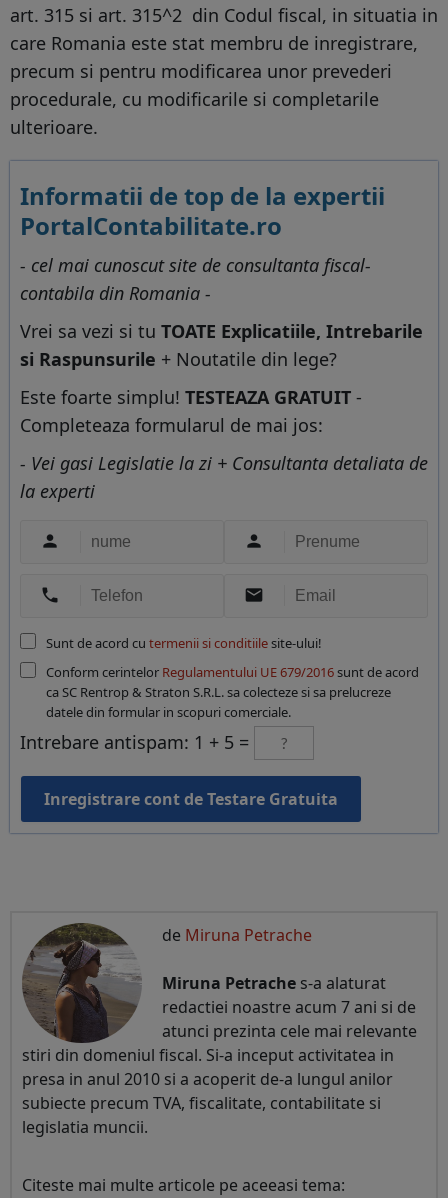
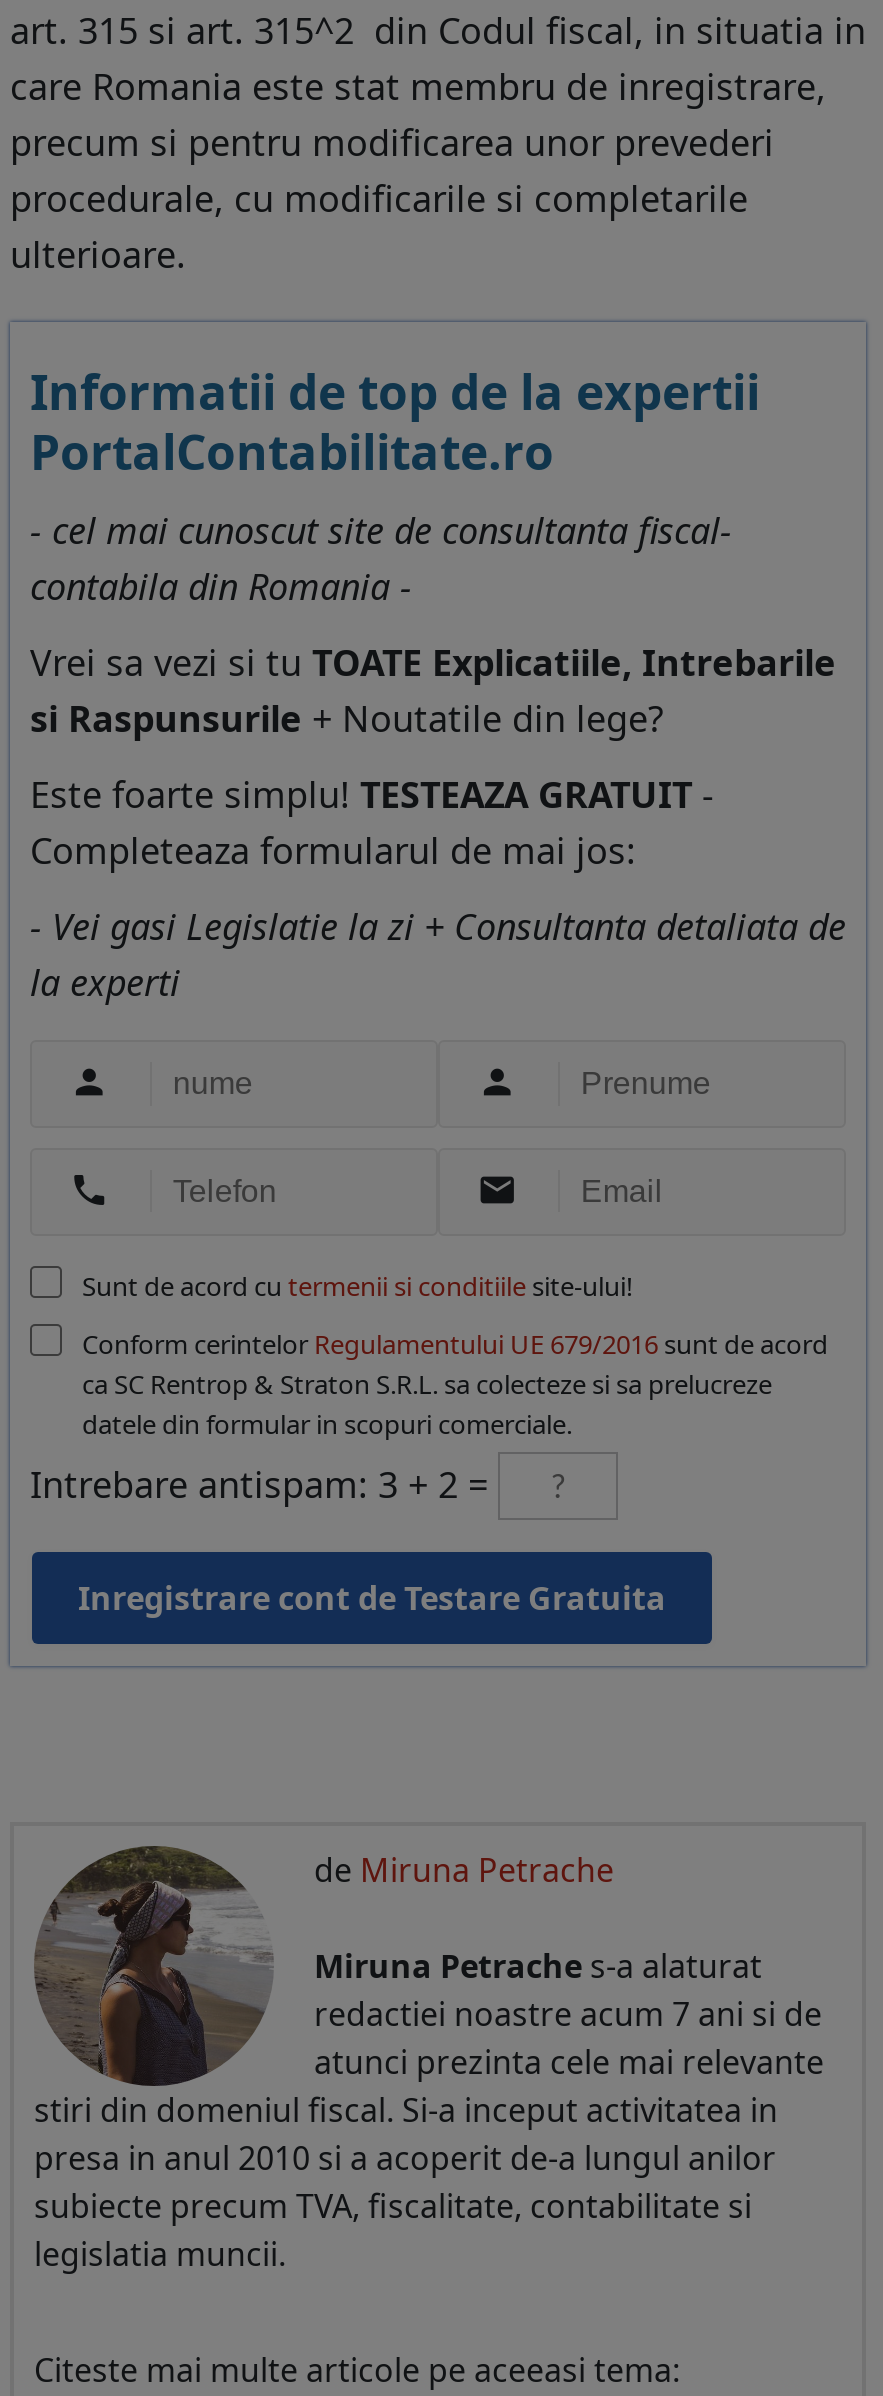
[20,729,249,753] Intrebare antispam: 1 + 5 = -> [30,1459,488,1507] Intrebare antispam: 3 + 2 =

